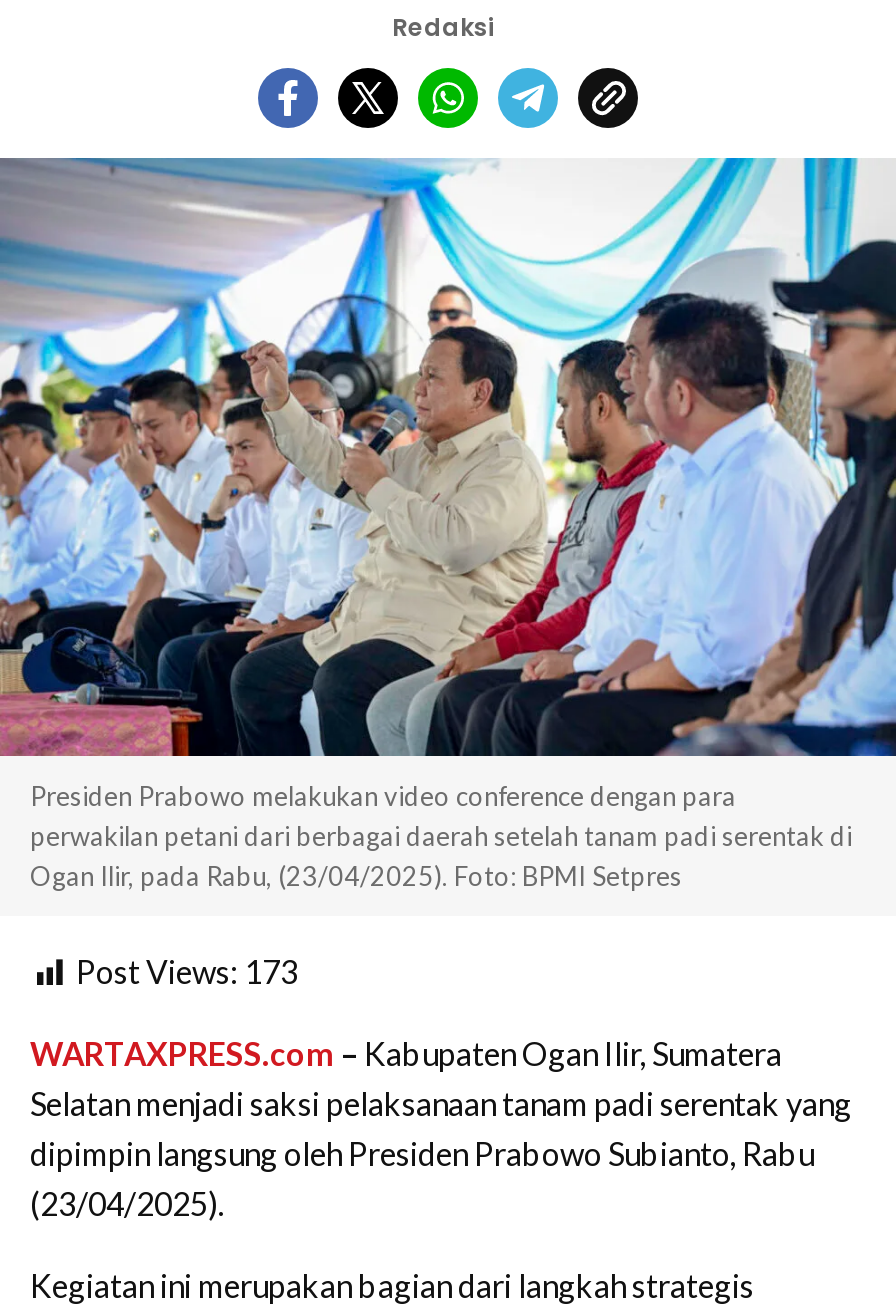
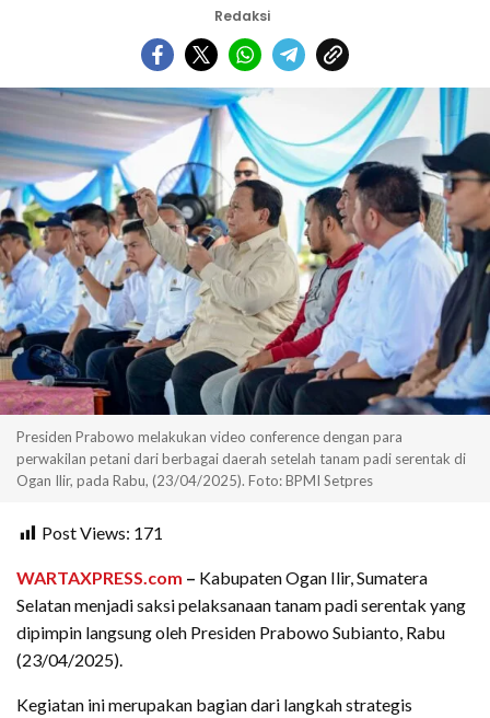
[76,951,298,989] Post Views: 173 -> [42,522,163,543] Post Views: 171

